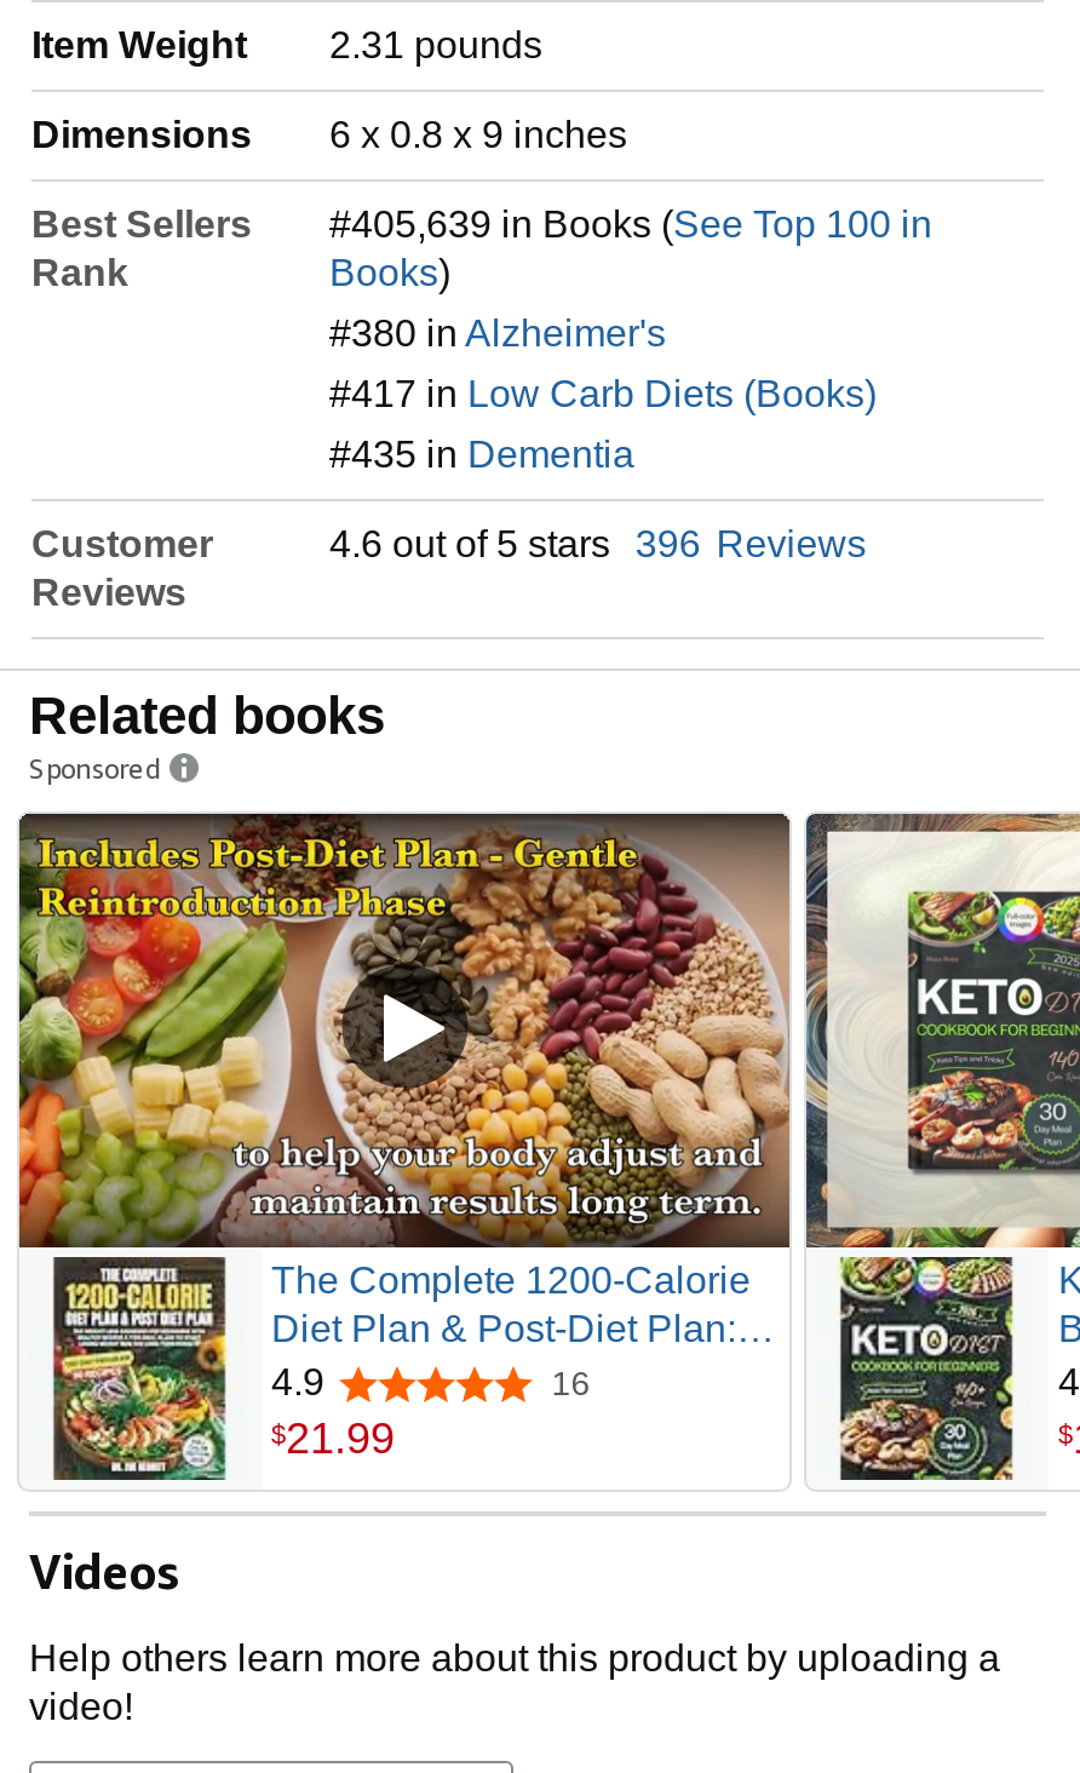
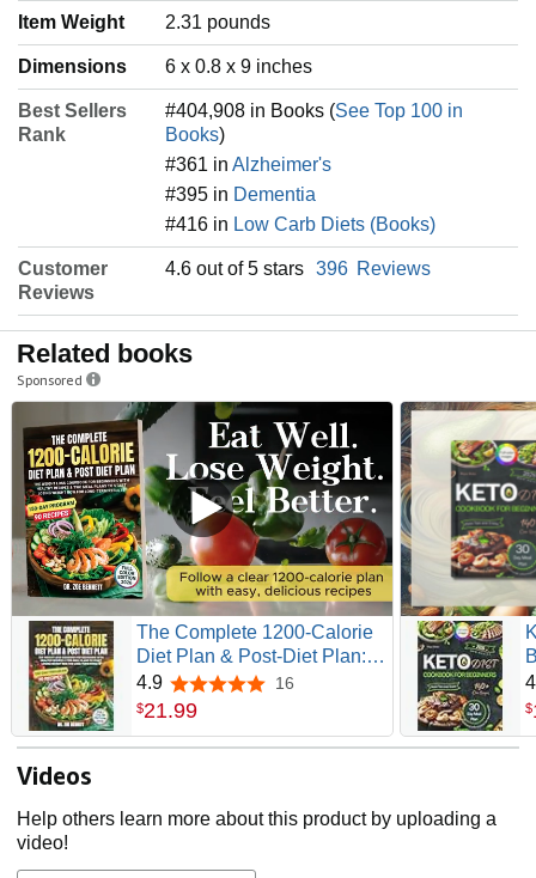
[329,204,932,245] #405,639 in Books (See Top 100 in -> [165,101,463,121] #404,908 in Books (See Top 100 in
[329,313,666,354] #380 in Alzheimer's -> [165,154,331,175] #361 in Alzheimer's
[329,373,877,414] #417 in Low Carb Diets (Books) -> [165,184,316,205] #395 in Dementia
[329,434,634,475] #435 in Dementia -> [165,214,435,235] #416 in Low Carb Diets (Books)
[17,814,792,1247] [image] -> [11,401,394,615] [image]

